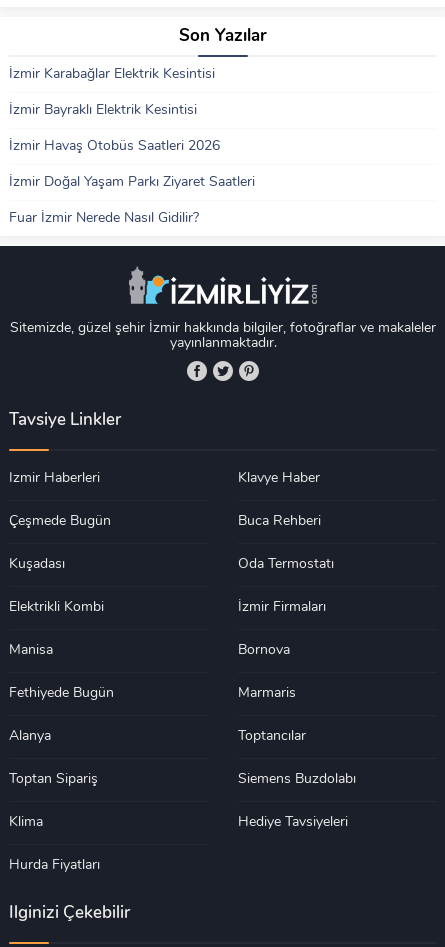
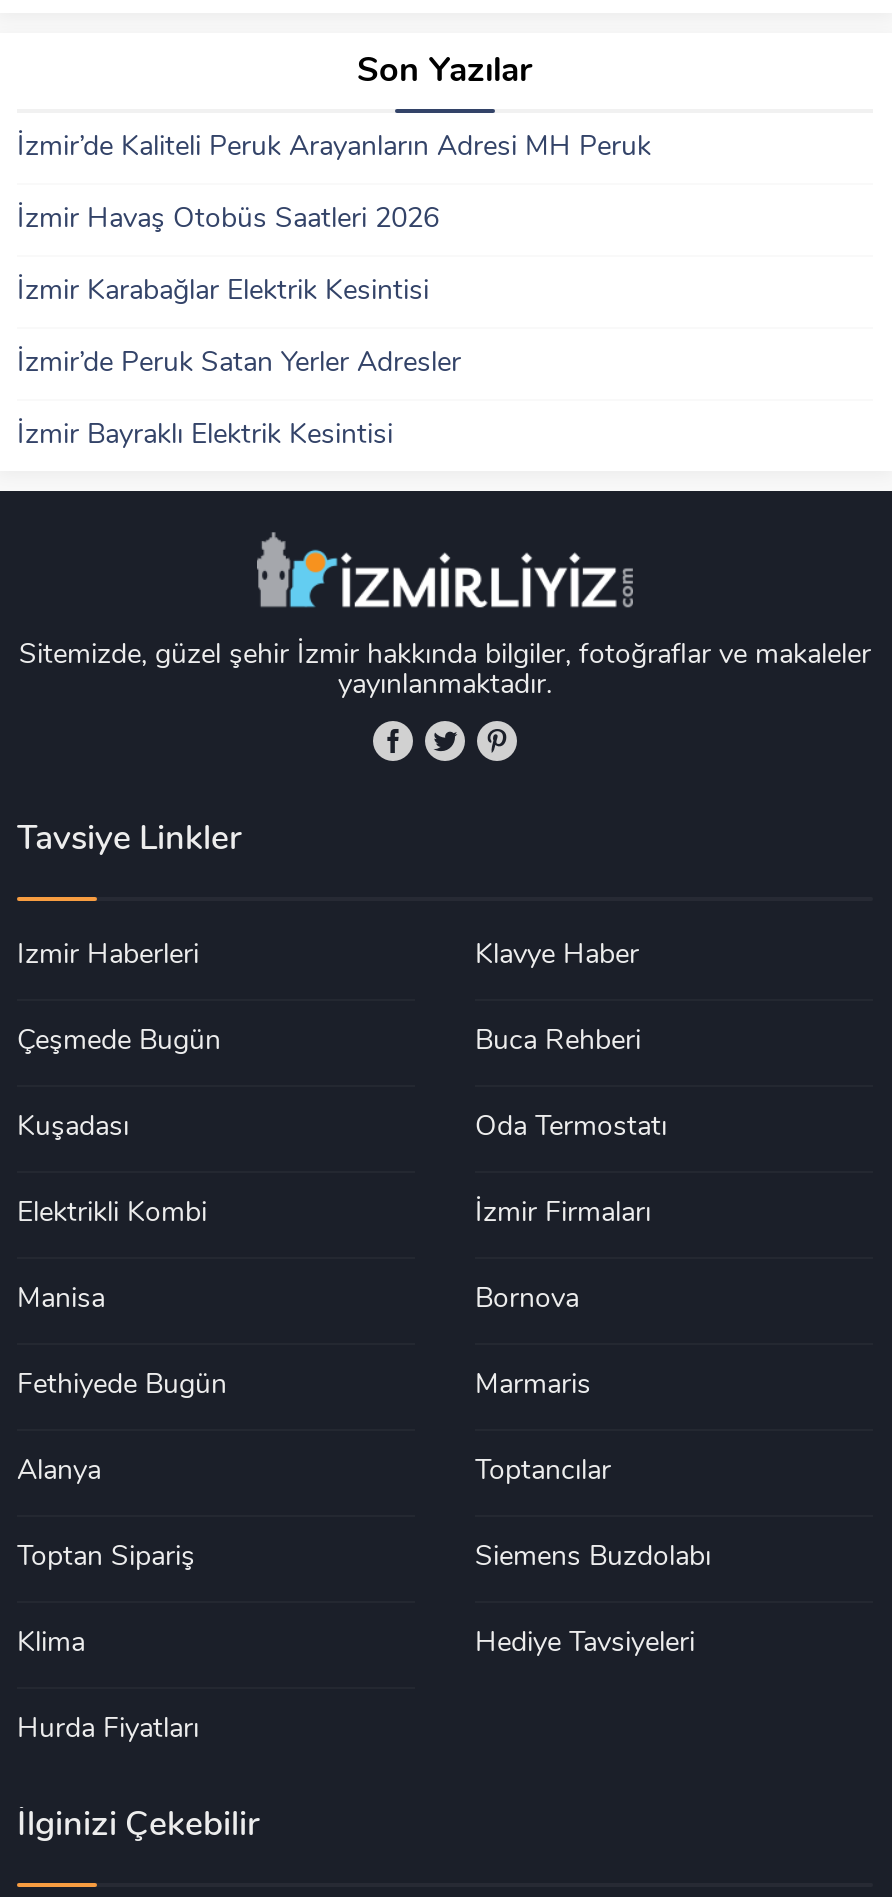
none -> [17,134,651,164] İzmir’de Kaliteli Peruk Arayanların Adresi MH Peruk
moved [9,67,215,82] -> [17,278,429,308]: İzmir Karabağlar Elektrik Kesintisi
none -> [17,350,461,380] İzmir’de Peruk Satan Yerler Adresler
moved [9,103,197,118] -> [17,422,393,452]: İzmir Bayraklı Elektrik Kesintisi
moved [9,139,220,154] -> [17,206,439,236]: İzmir Havaş Otobüs Saatleri 2026
[9,175,255,226] İzmir Doğal Yaşam Parkı Ziyaret Saatleri | Fuar İzmir Nerede Nasıl Gidilir? -> none

